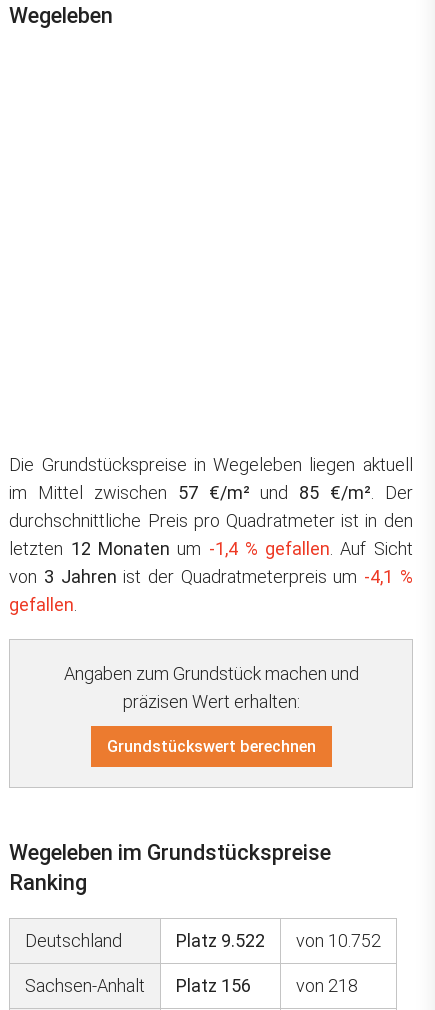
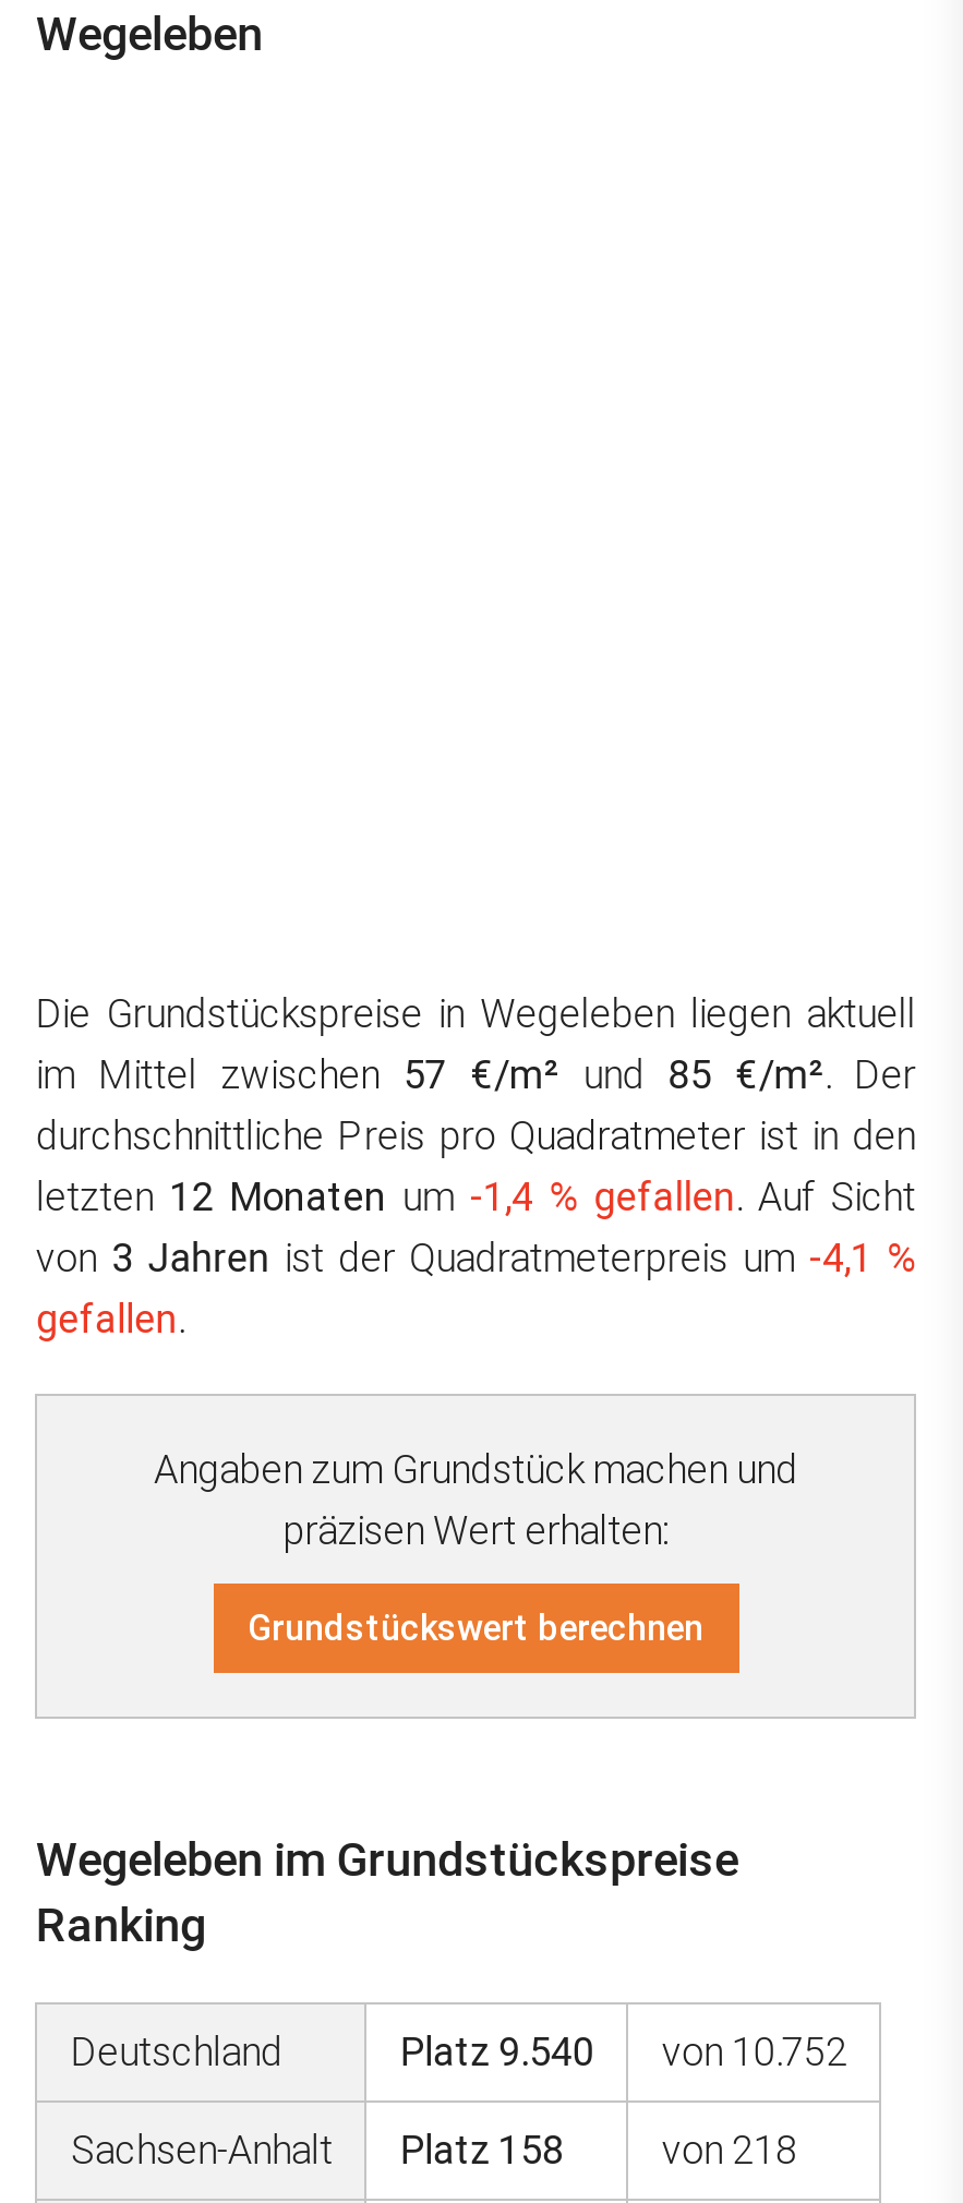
[176,930,381,951] Platz 9.522 von 10.752 -> [400,2029,847,2074] Platz 9.540 von 10.752
[25,975,251,996] Sachsen-Anhalt Platz 156 -> [71,2127,564,2172] Sachsen-Anhalt Platz 158

